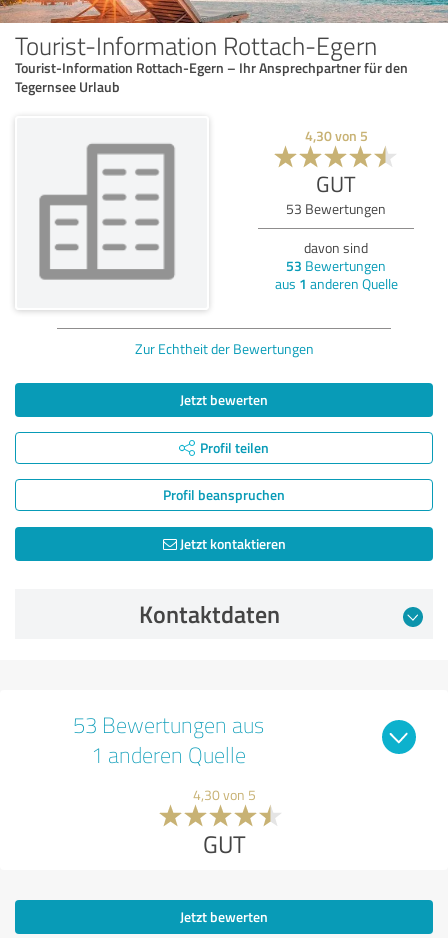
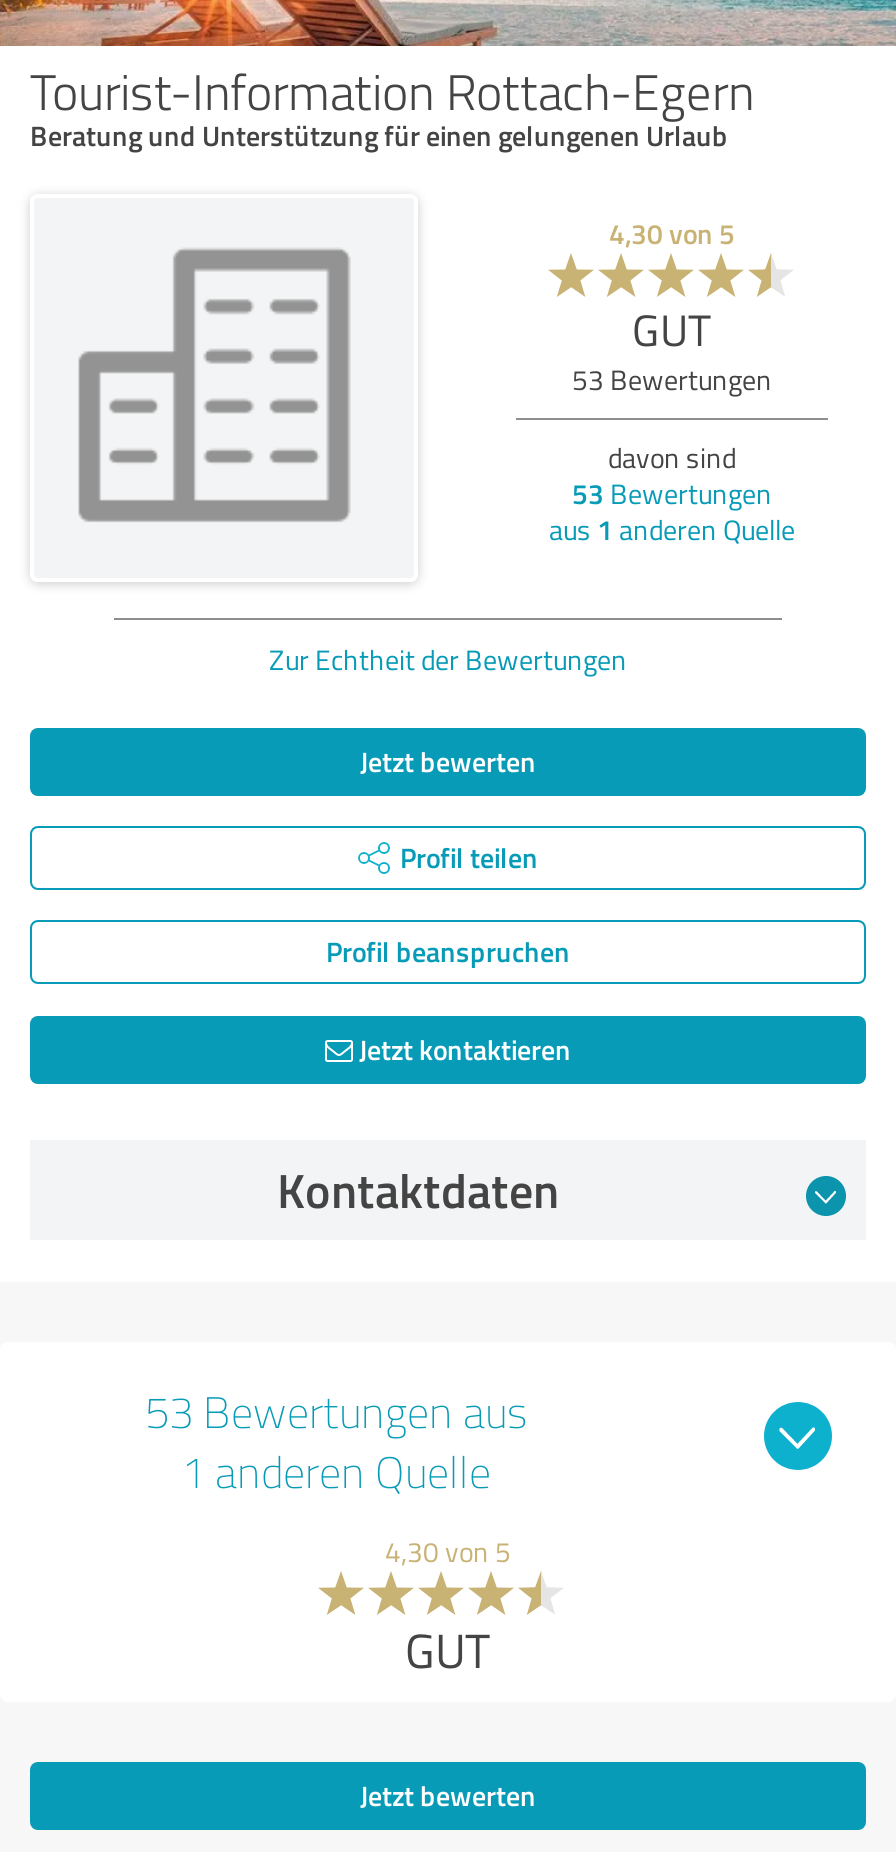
[15,58,408,96] Tourist-Information Rottach-Egern – Ihr Ansprechpartner für den | Tegernsee Urlaub -> [30,115,728,153] Beratung und Unterstützung für einen gelungenen Urlaub

